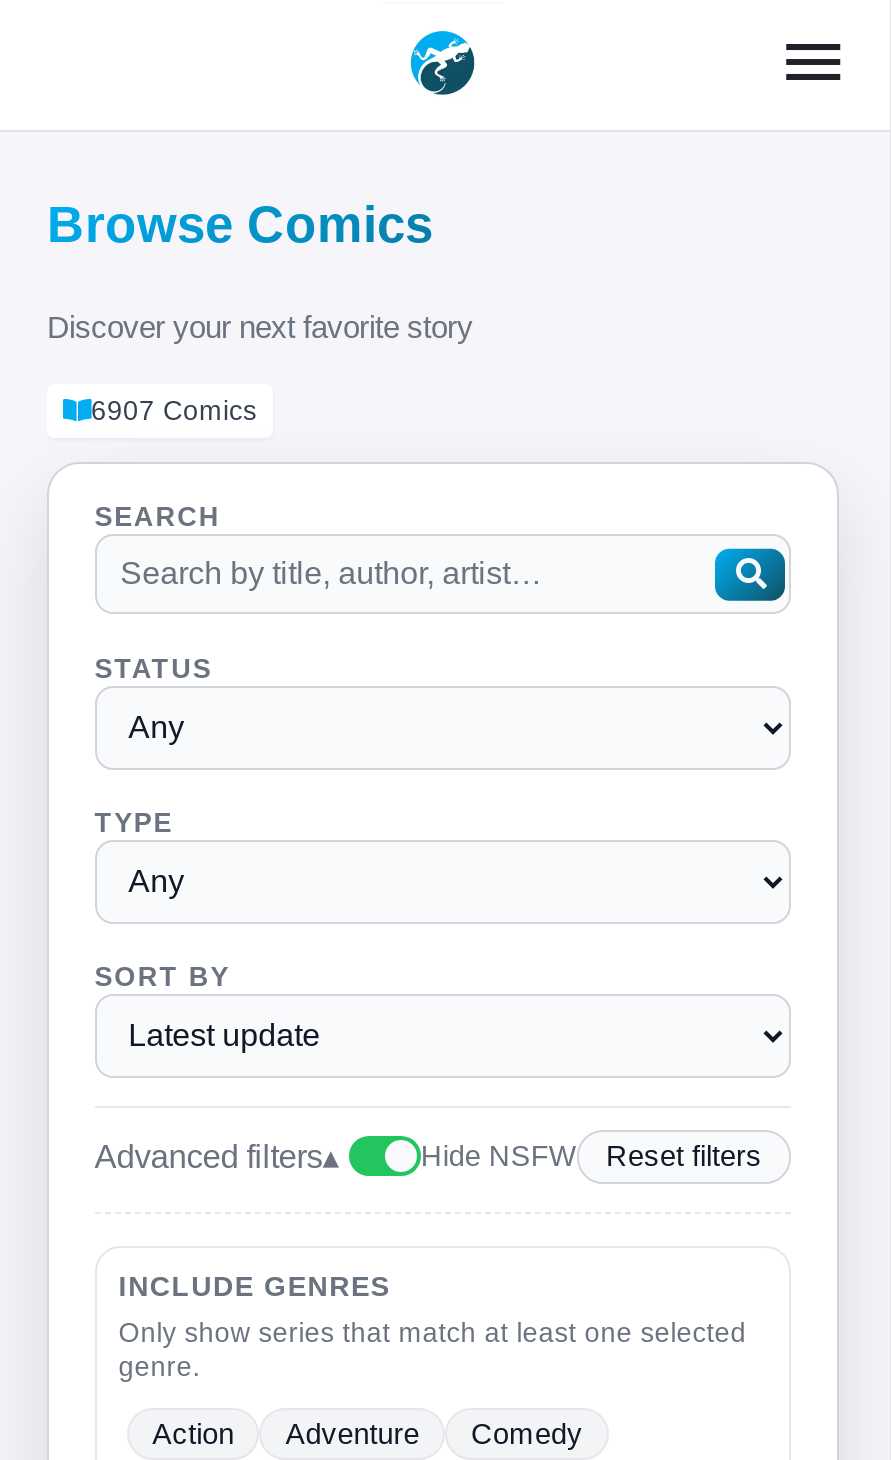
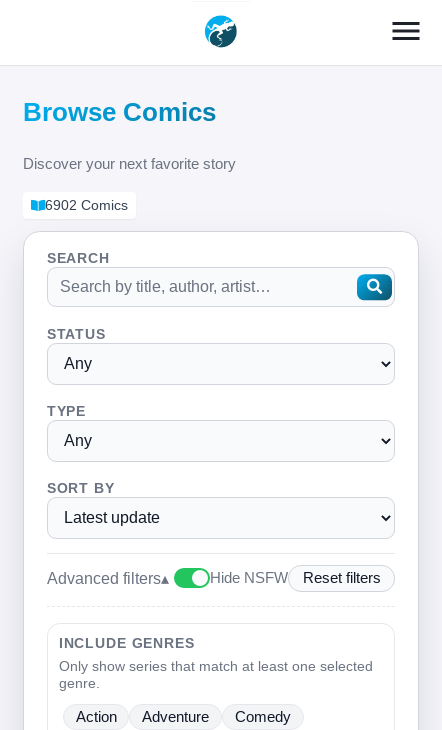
[91,396,257,426] 6907 Comics -> [45,198,128,213] 6902 Comics

